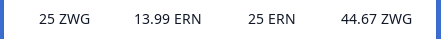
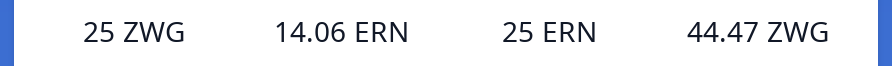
[134,9,202,28] 13.99 ERN -> [274,12,410,50] 14.06 ERN
[340,9,411,28] 44.67 ZWG -> [687,12,829,50] 44.47 ZWG

